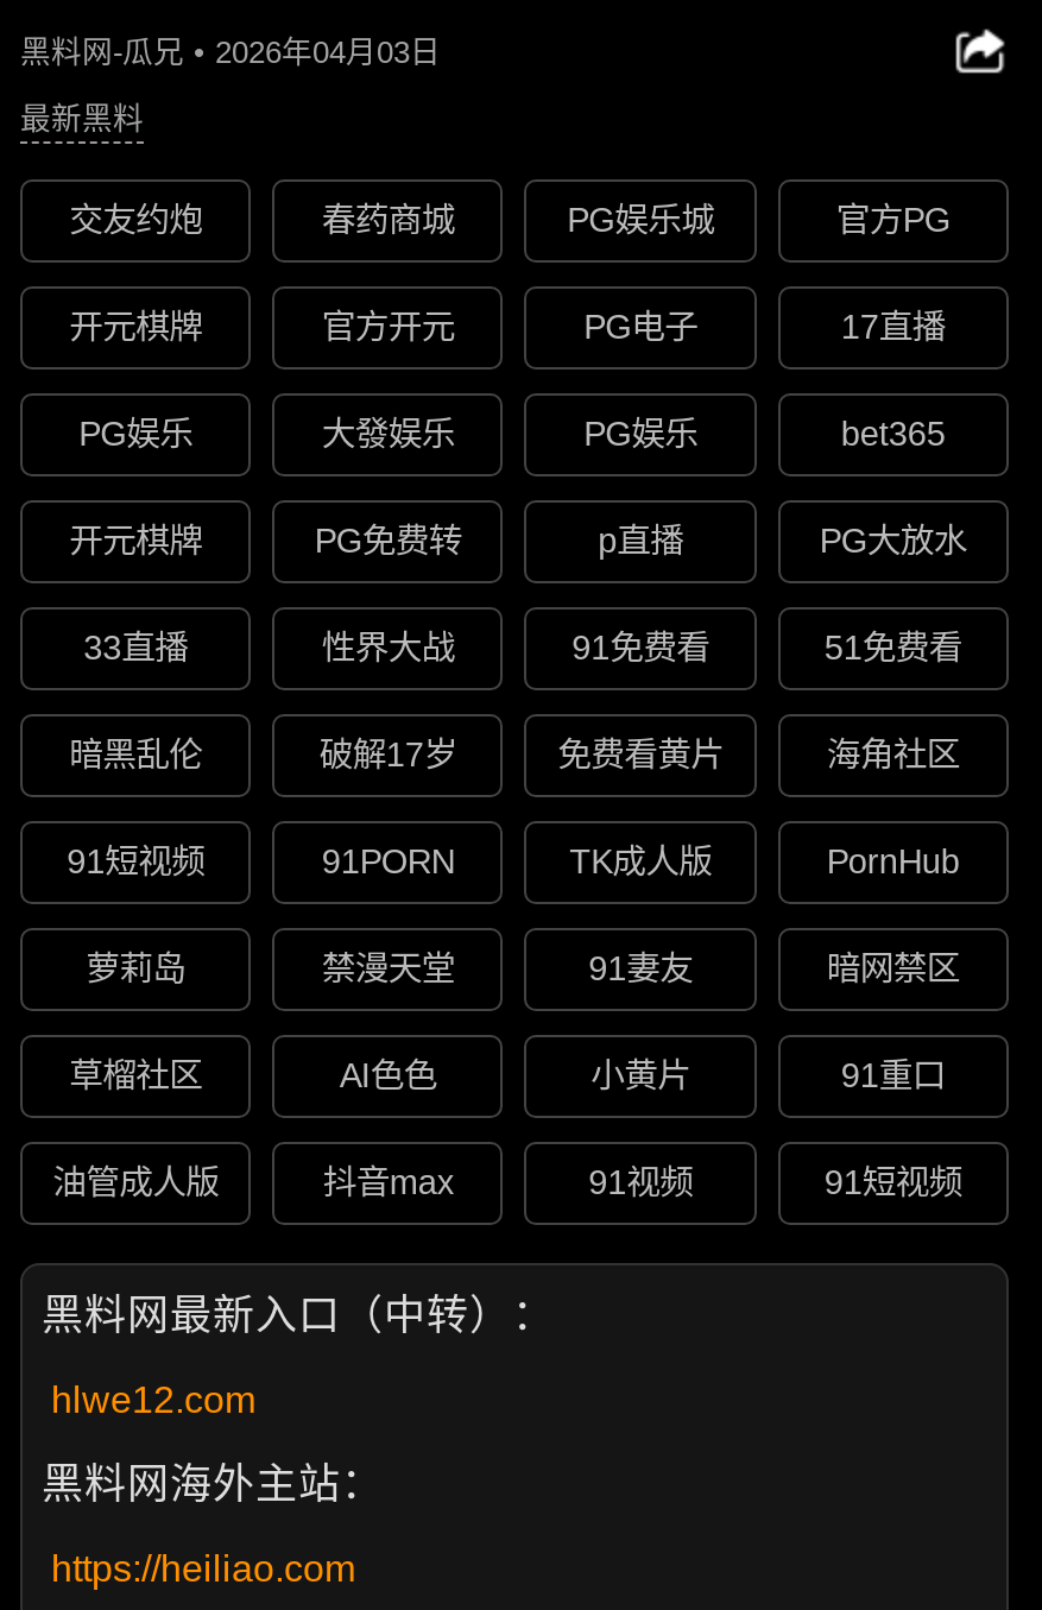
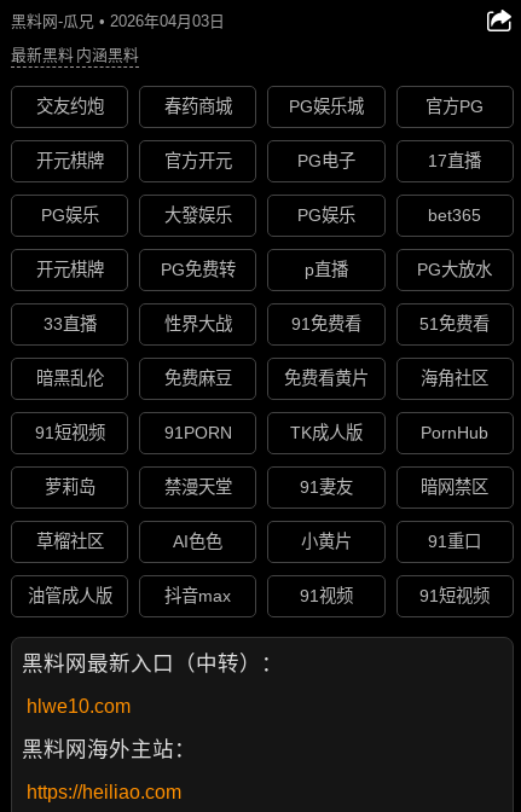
[20,102,144,138] 最新黑料 -> [11,46,139,65] 最新黑料 内涵黑料
[319,736,457,774] 破解17岁 -> [164,369,232,388] 免费麻豆
[51,1379,255,1419] hlwe12.com -> [27,696,131,716] hlwe10.com

